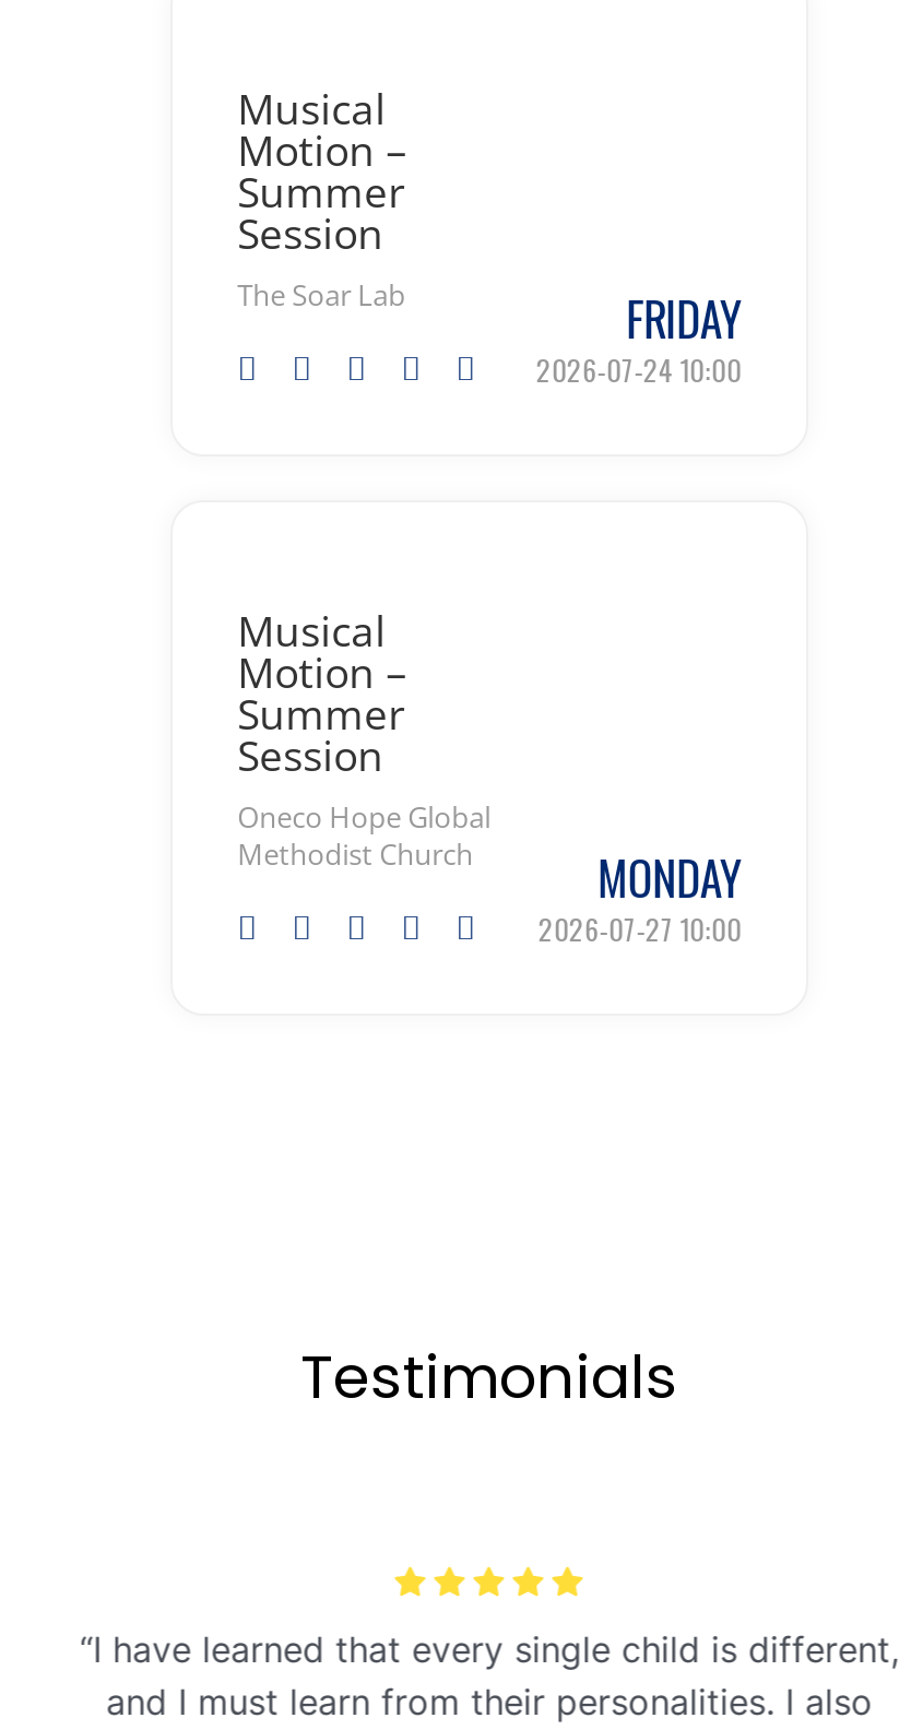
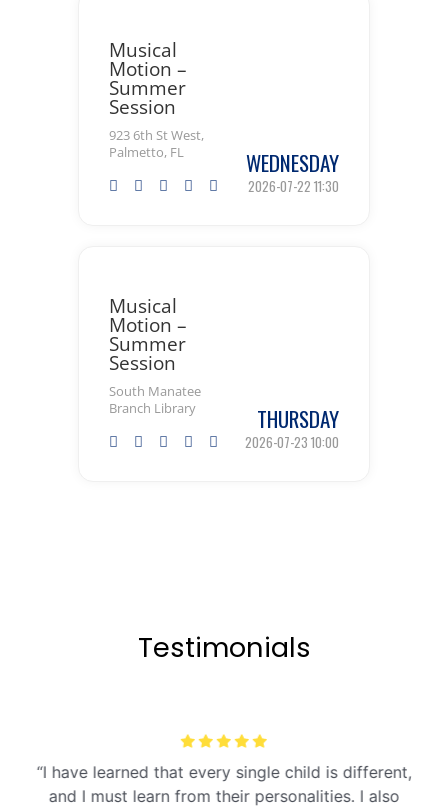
[237,275,741,391] The Soar Lab | FRIDAY | 2026-07-24 10:00 -> [109,126,339,196] 923 6th St West, | Palmetto, FL | WEDNESDAY | 2026-07-22 11:30
[237,797,741,950] Oneco Hope Global | Methodist Church | MONDAY | 2026-07-27 10:00 -> [109,382,339,452] South Manatee | Branch Library | THURSDAY | 2026-07-23 10:00

